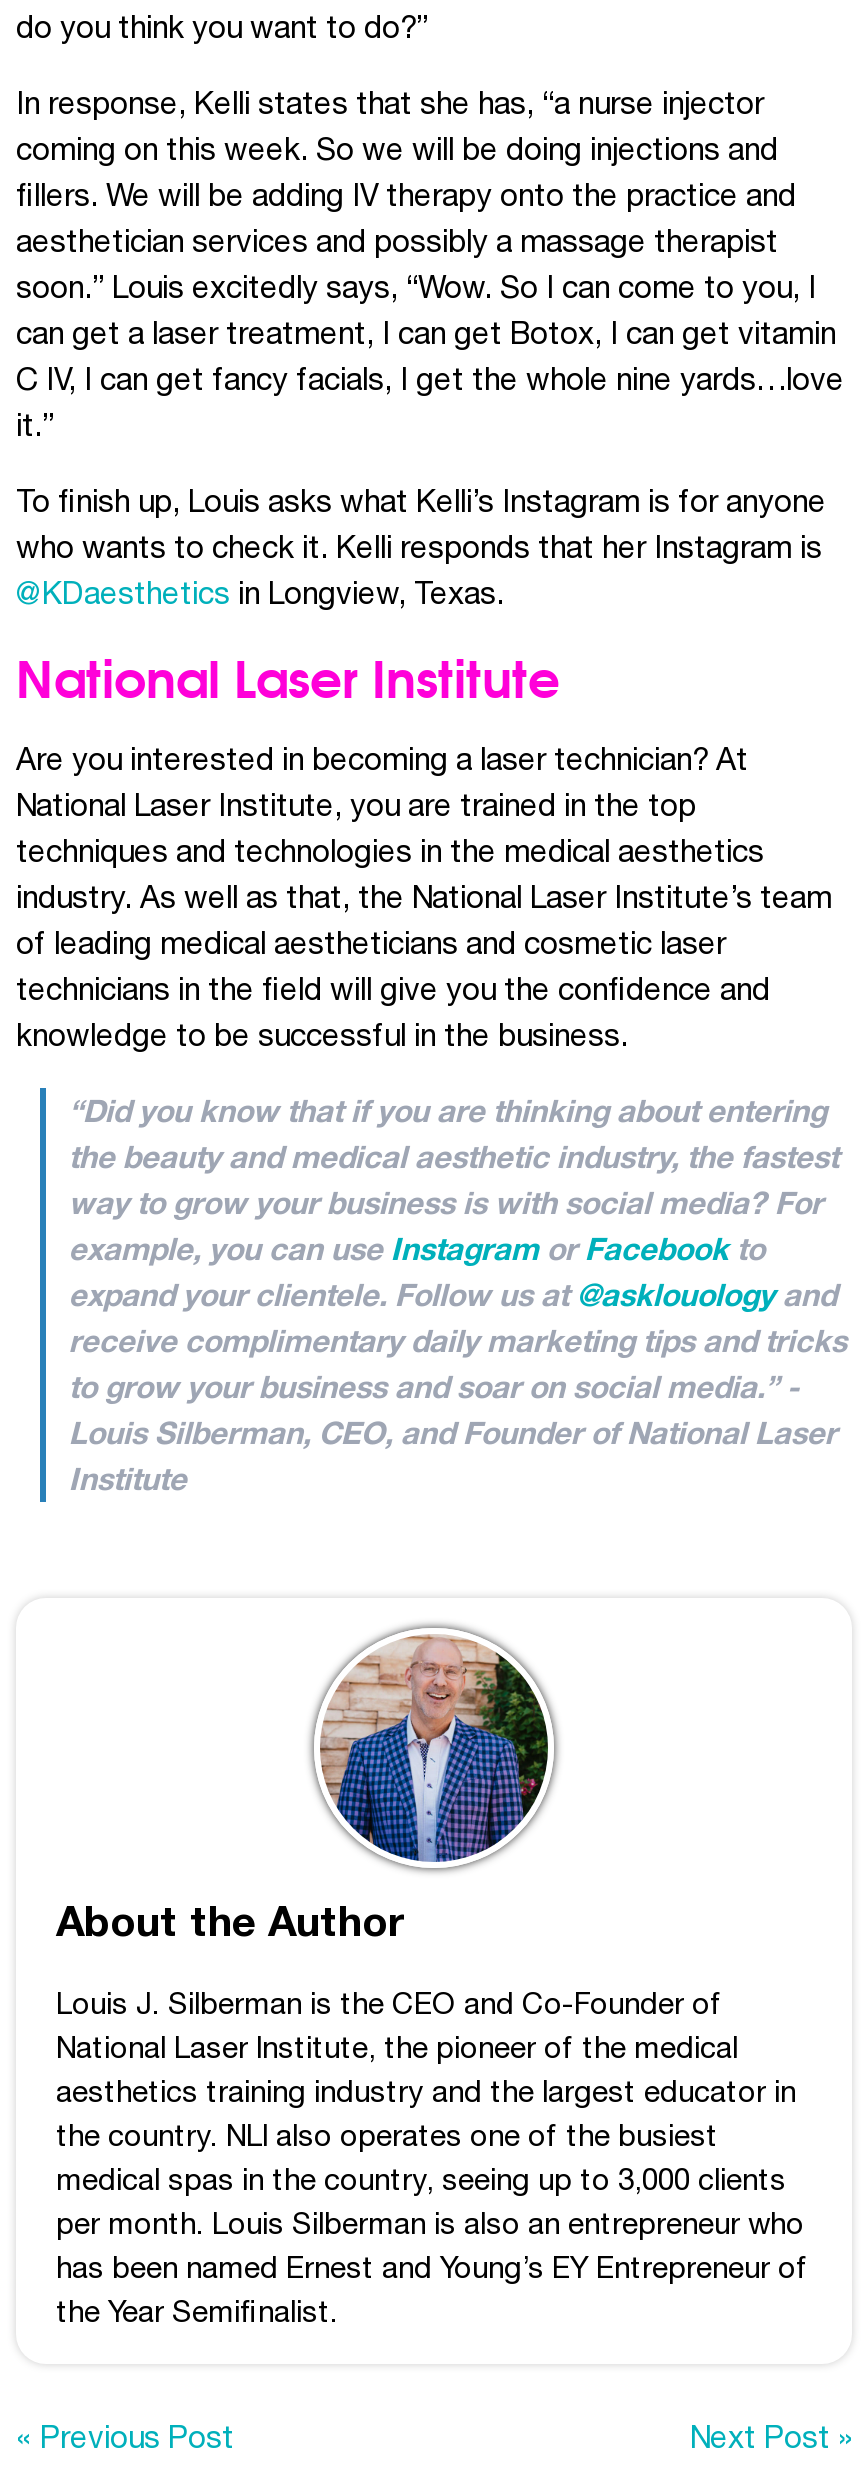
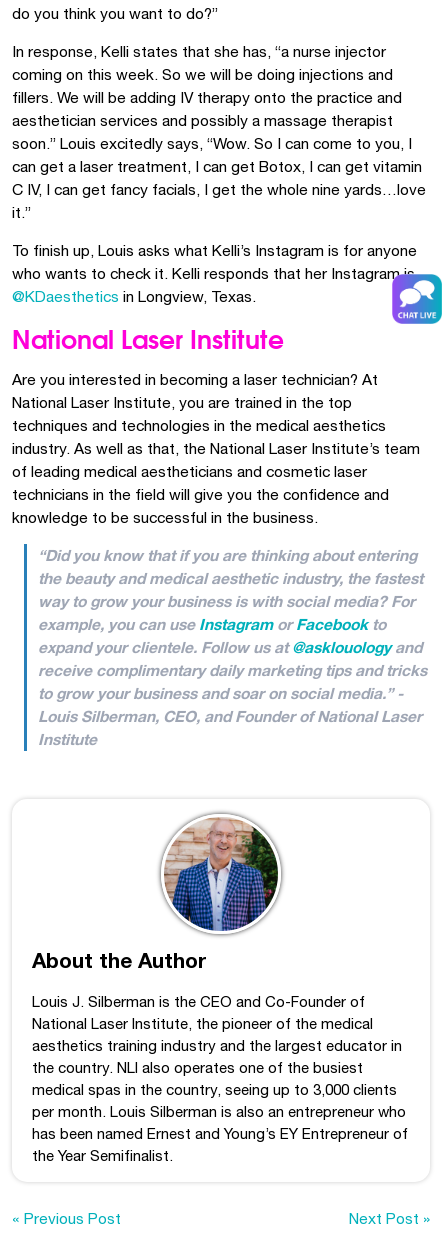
none -> [391,273,442,325] [image]

